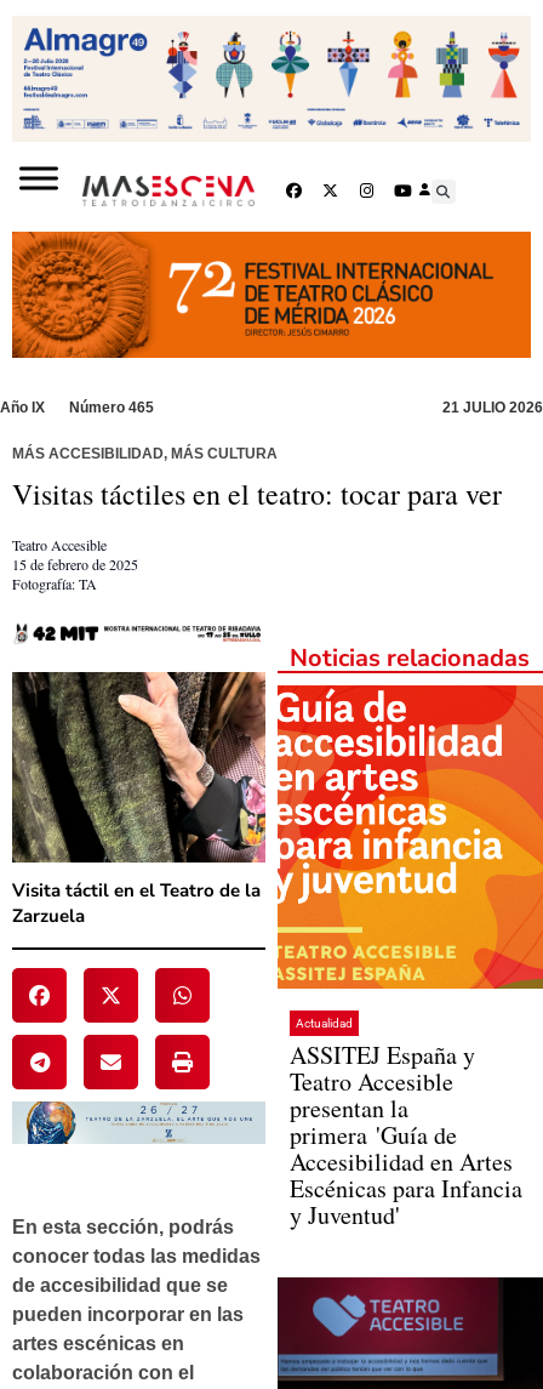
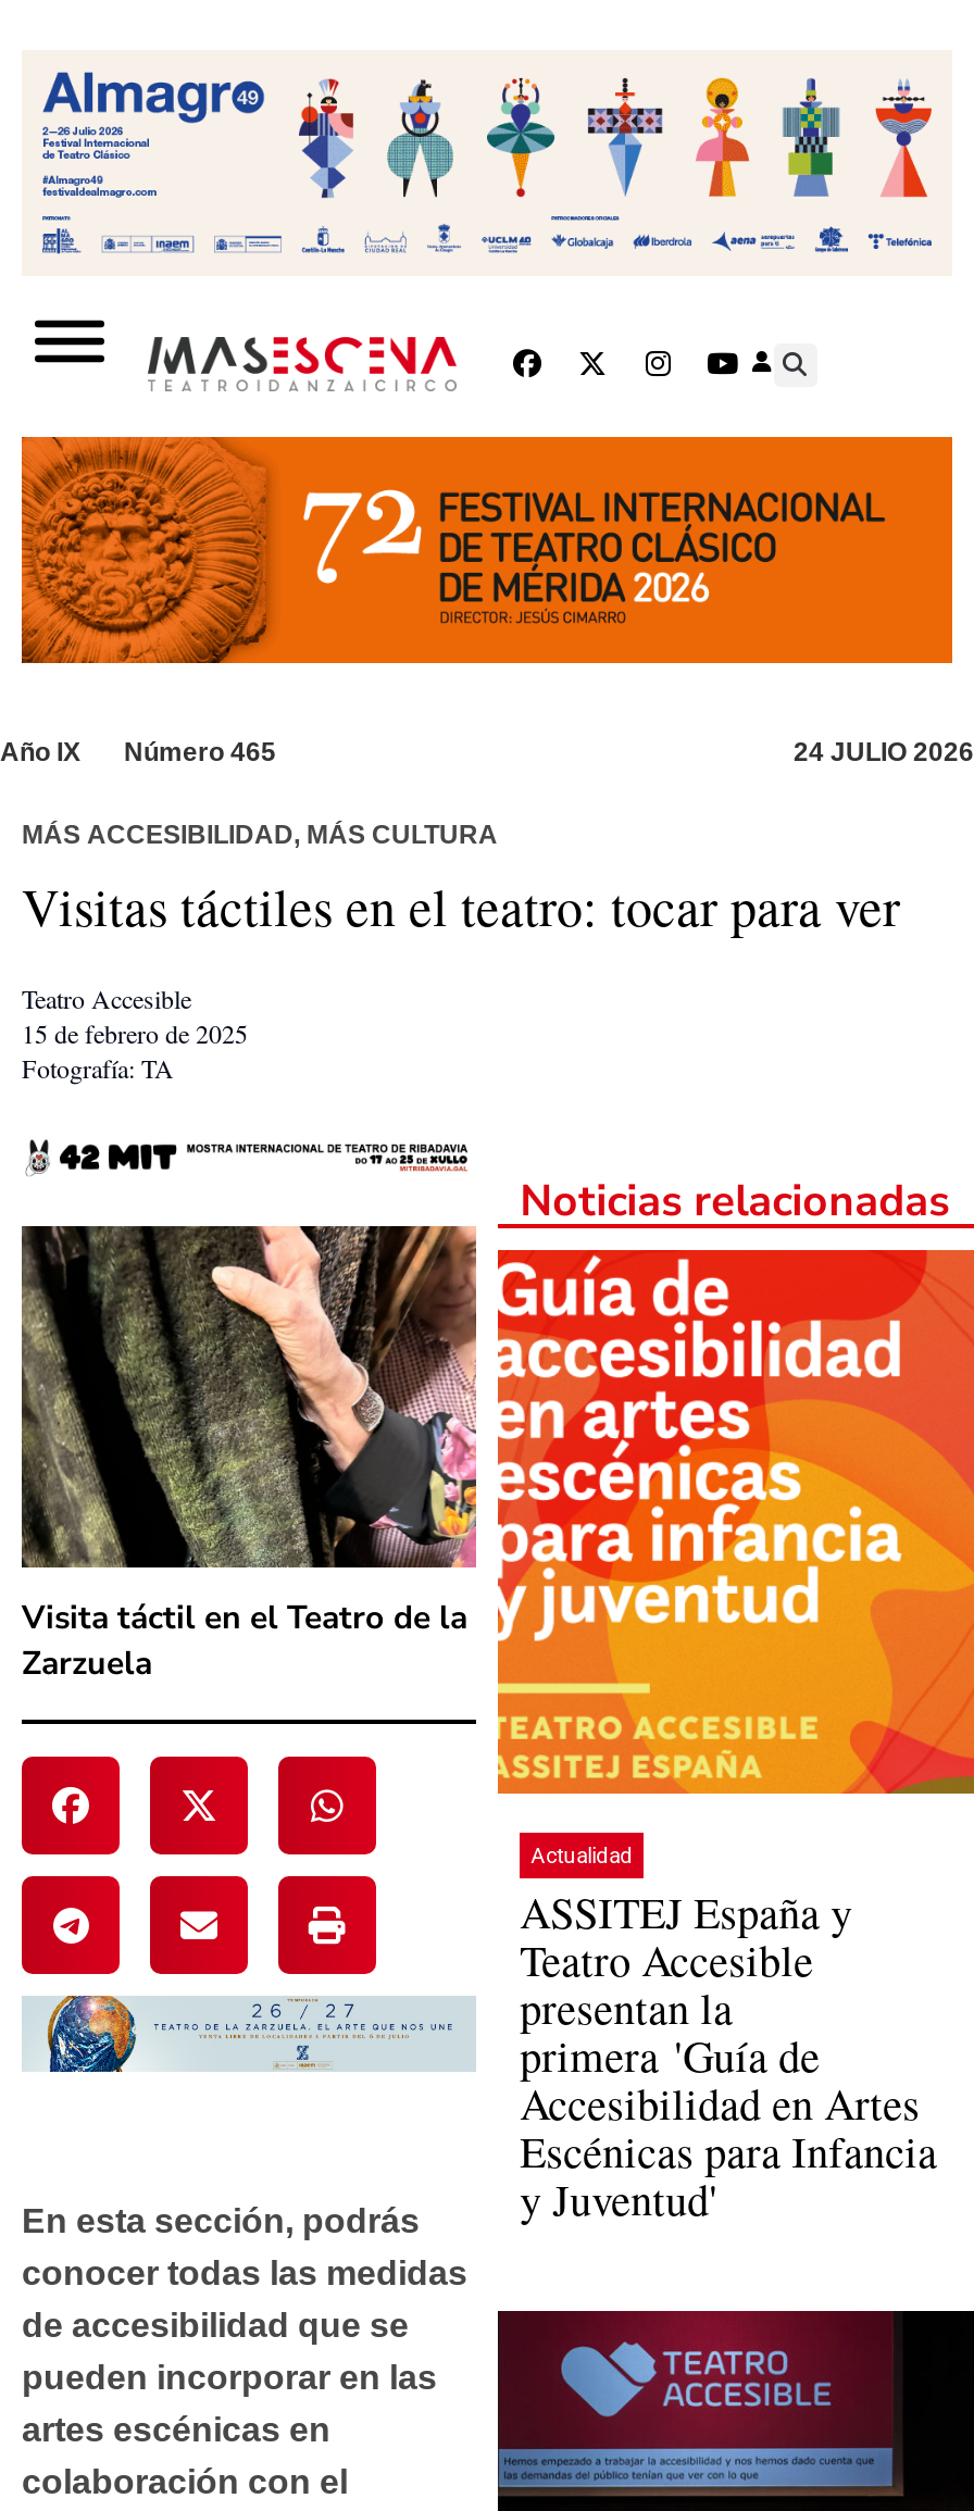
[442,400,543,417] 21 JULIO 2026 -> [794,738,974,769] 24 JULIO 2026

